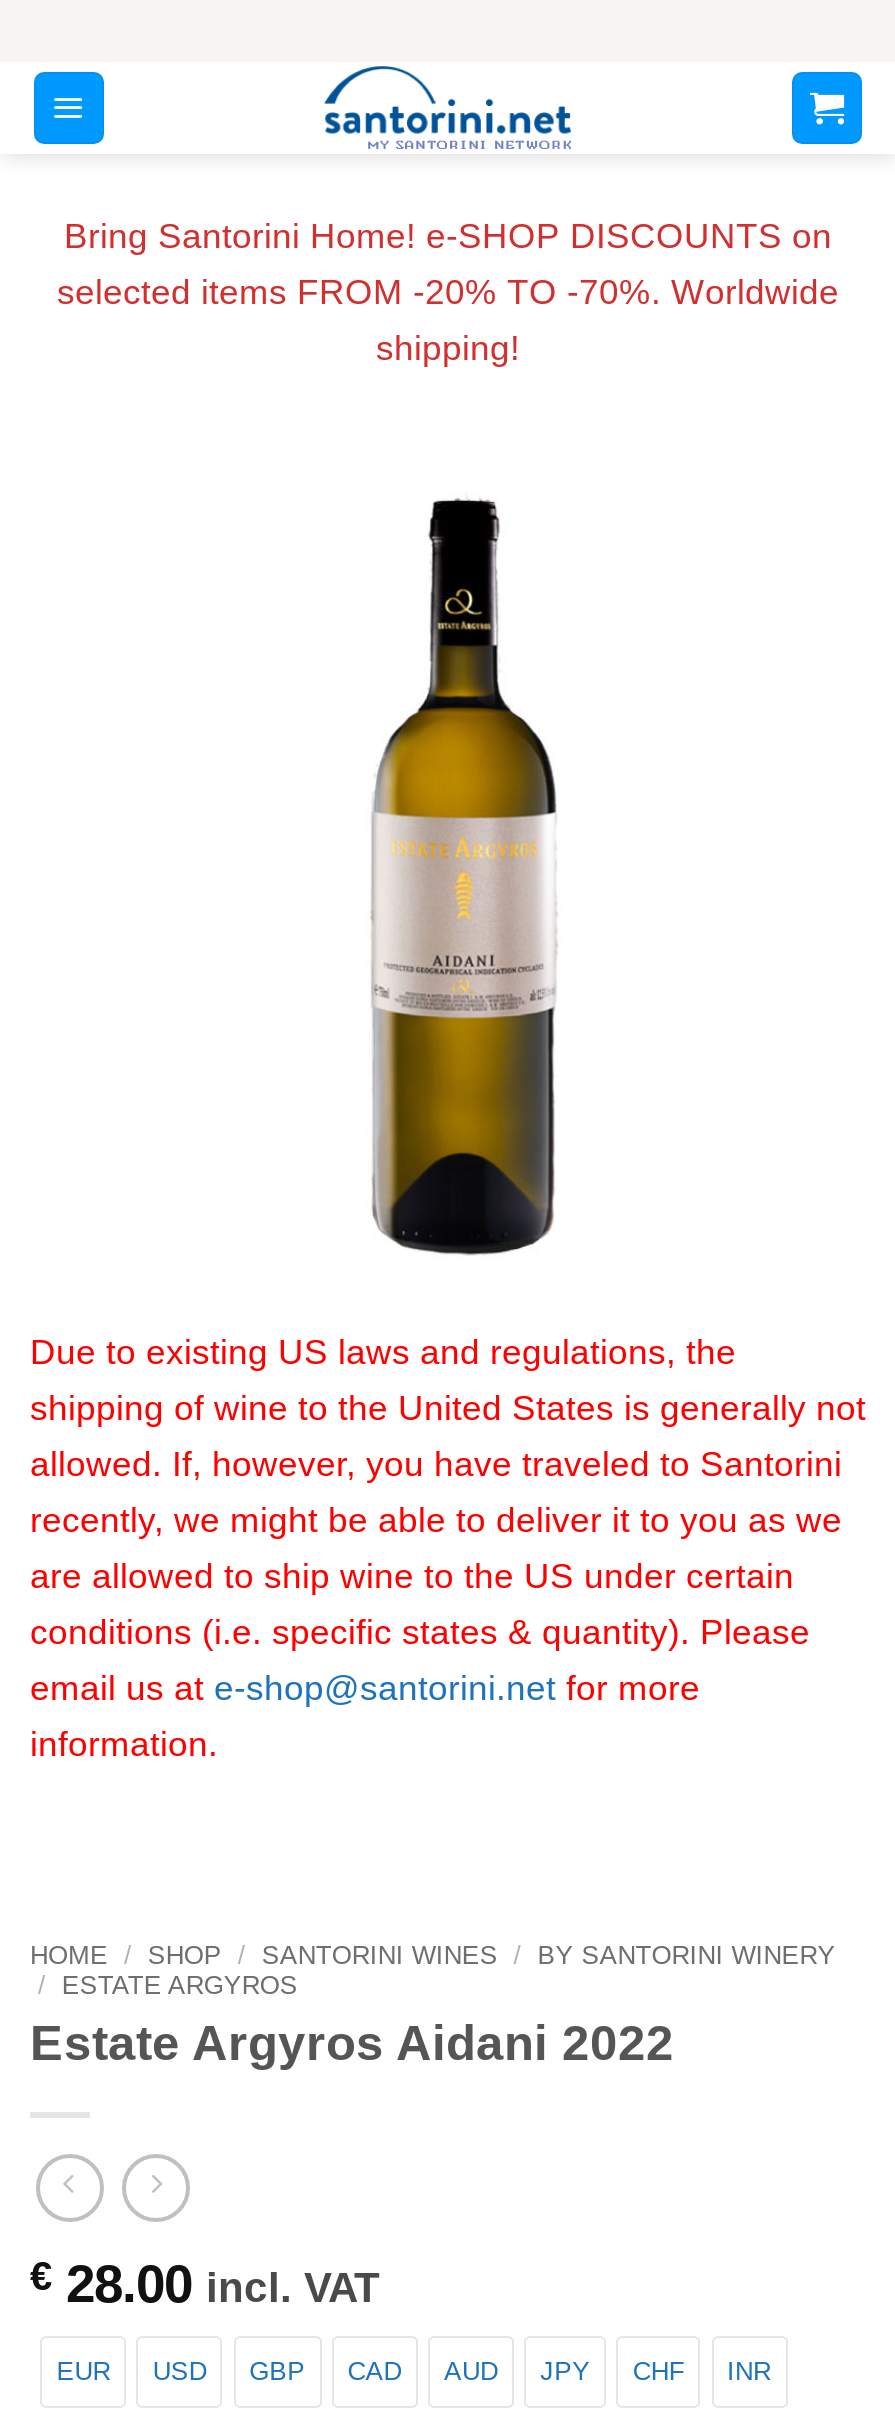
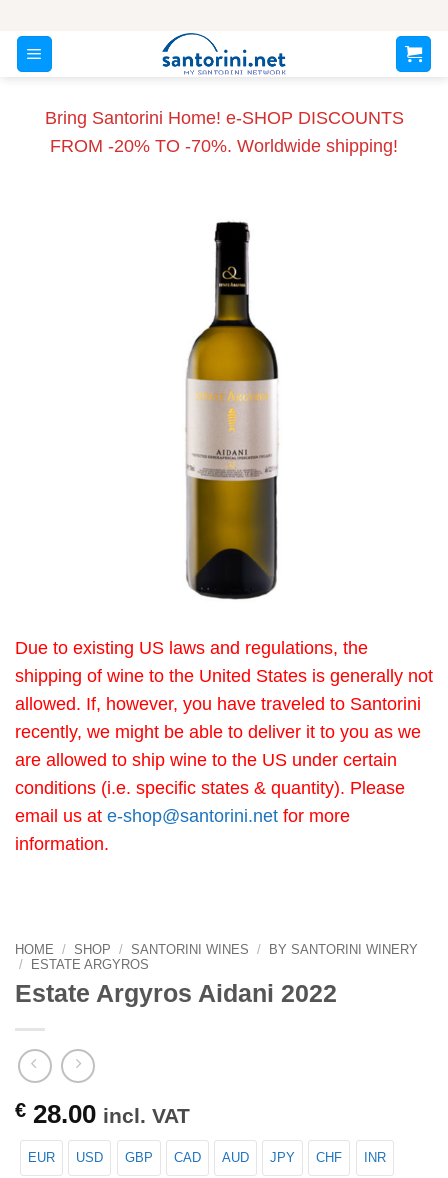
[57,216,839,368] Bring Santorini Home! e-SHOP DISCOUNTS on | selected items FROM -20% TO -70%. Worldwide | shipping! -> [44,108,403,156] Bring Santorini Home! e-SHOP DISCOUNTS | FROM -20% TO -70%. Worldwide shipping!

